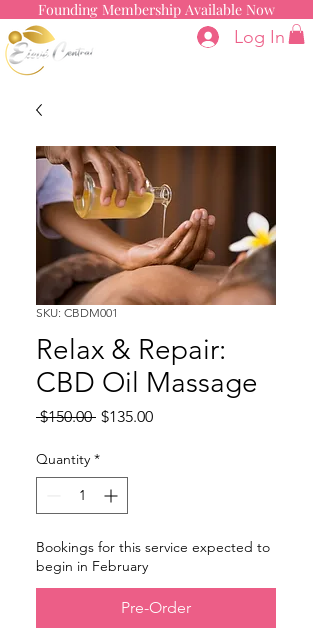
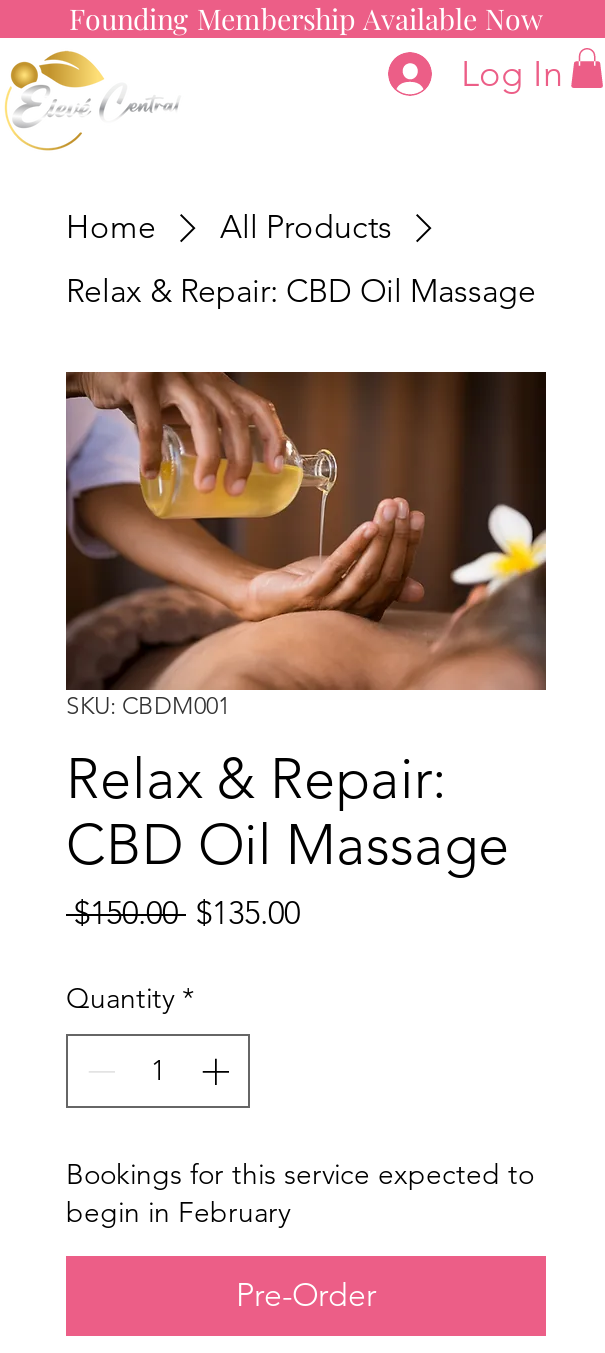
none -> [66,209,536,311] Home | All Products | Relax & Repair: CBD Oil Massage

